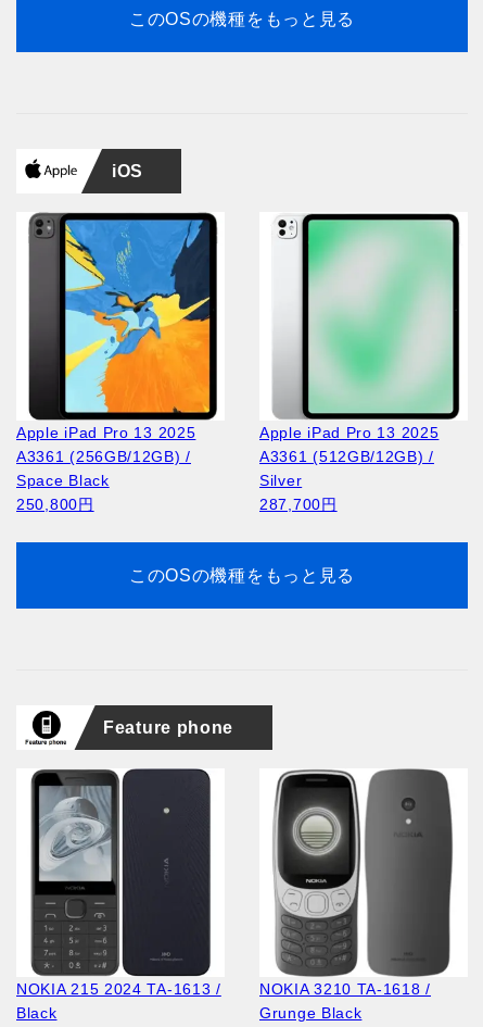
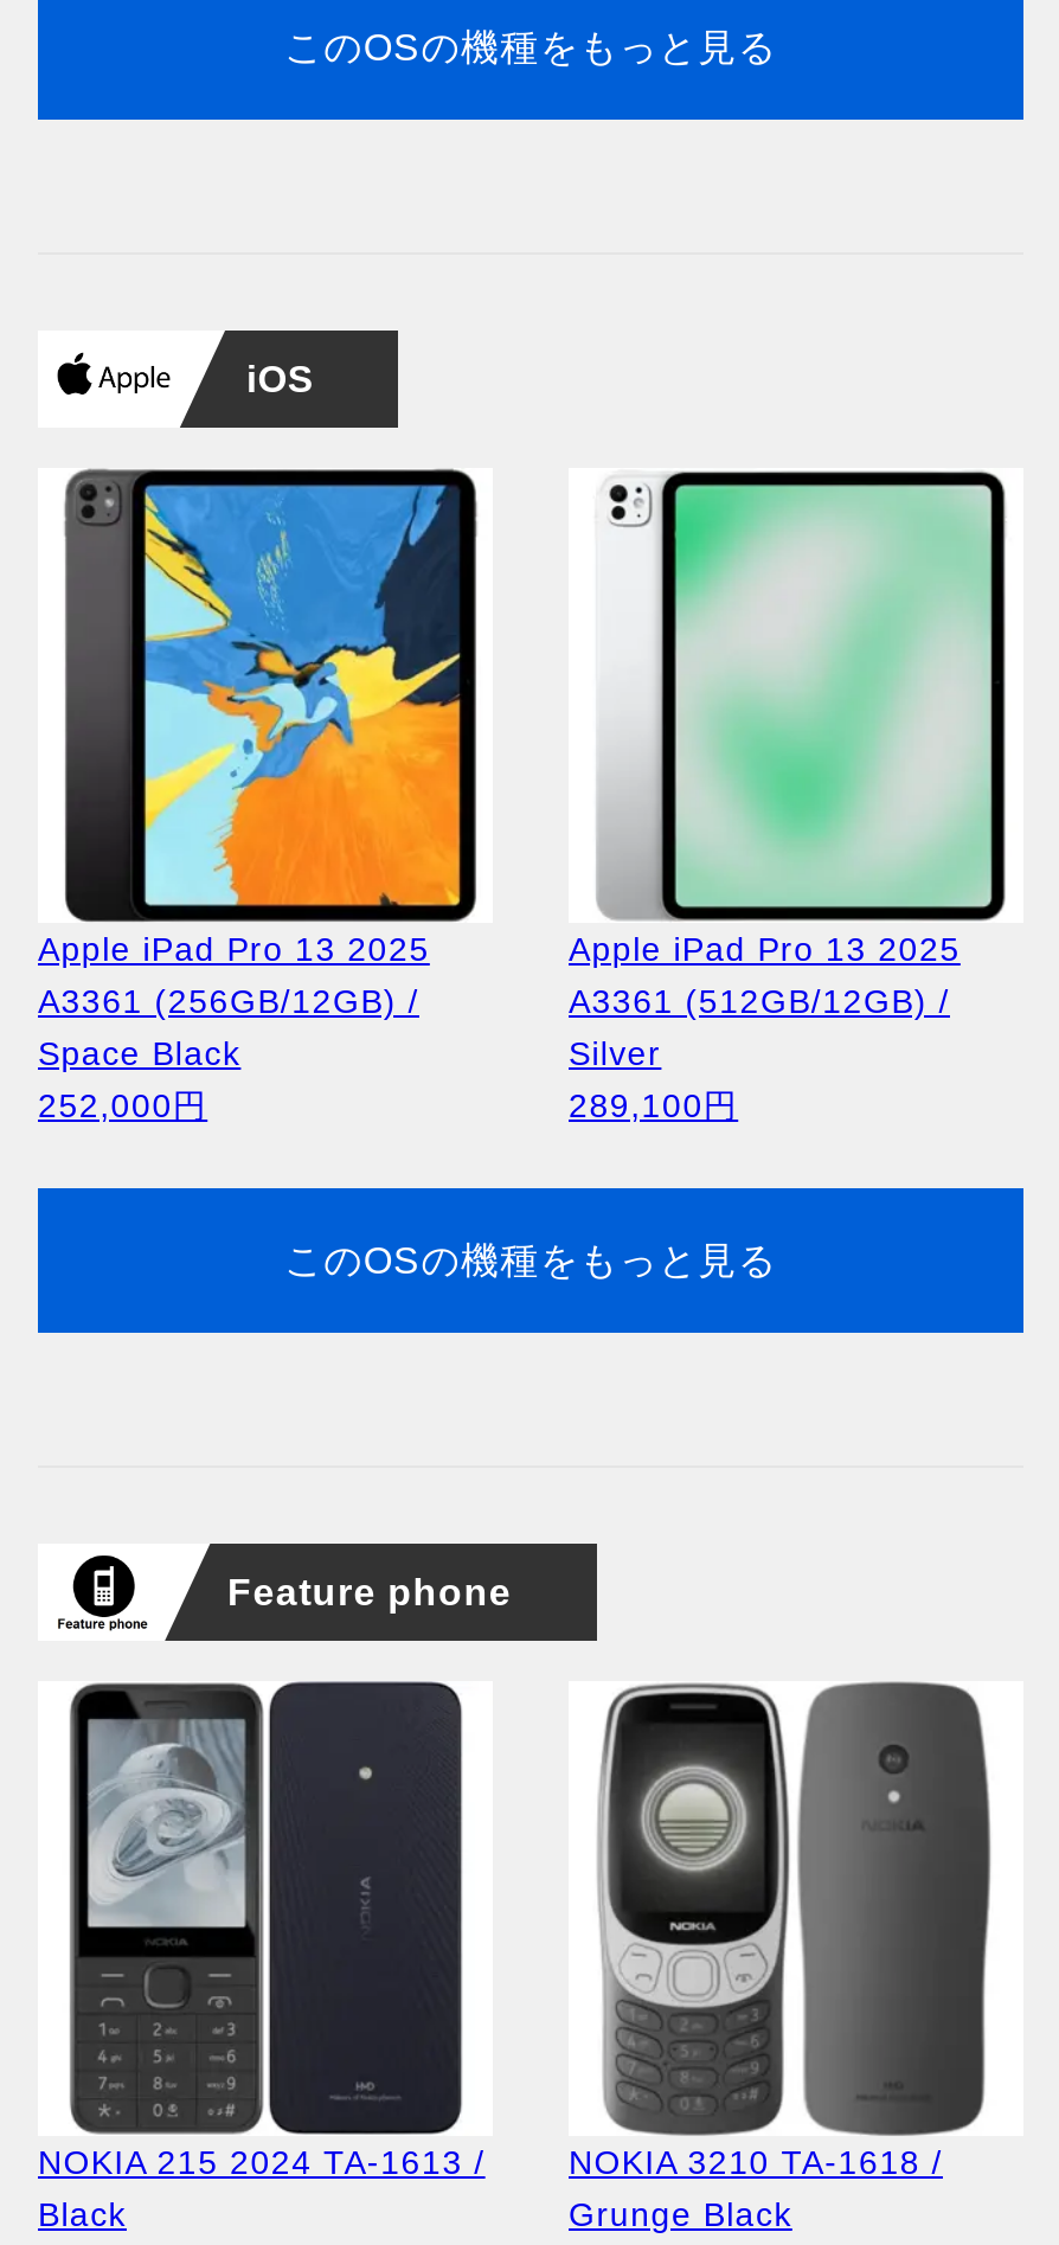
[16,496,94,513] 250,800円 -> [38,1086,208,1124] 252,000円
[259,496,337,513] 287,700円 -> [569,1086,738,1124] 289,100円

